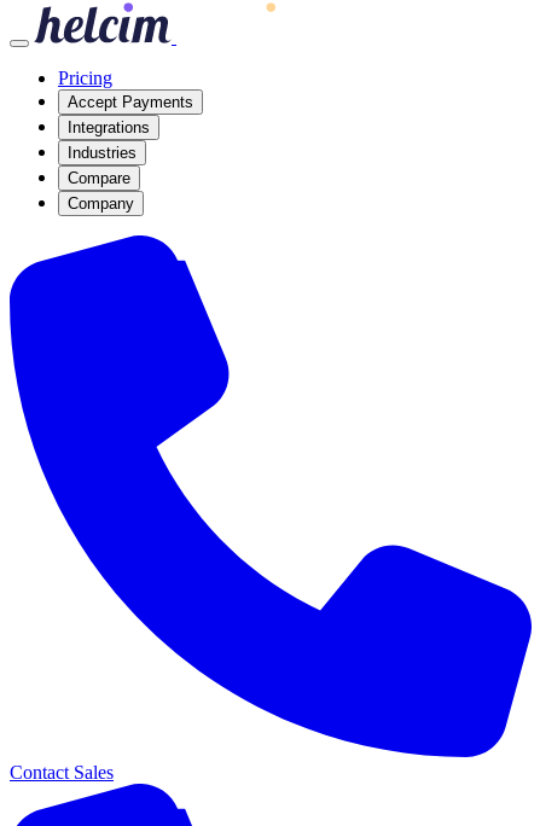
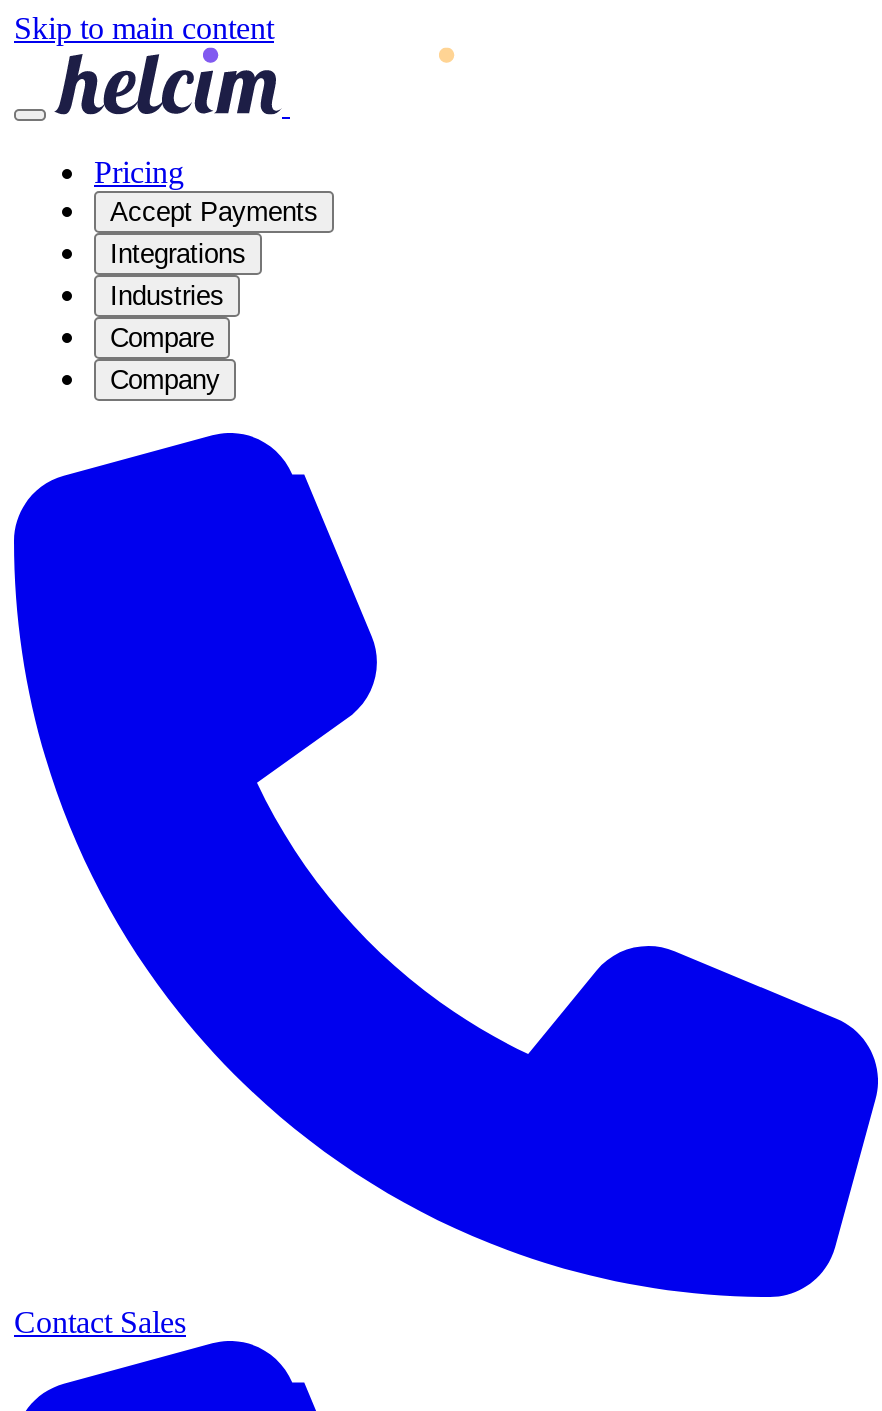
none -> [14,11,274,45] Skip to main content

